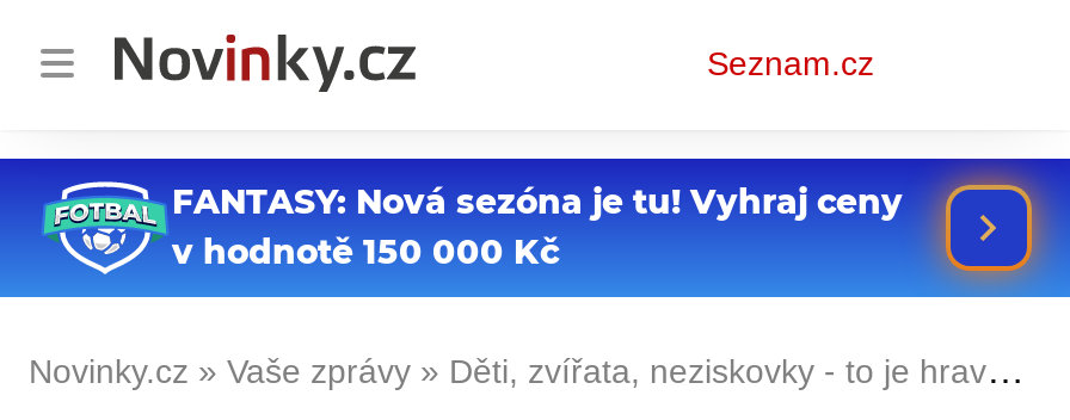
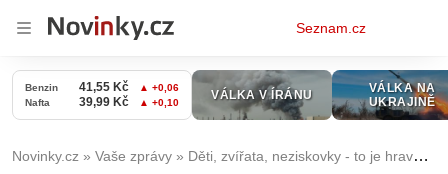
[7,156,1063,299] [image] -> [3,68,445,125] [image]

